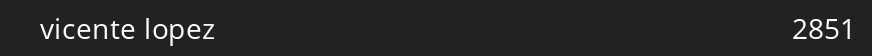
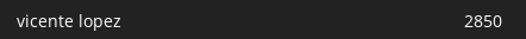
[792,9,856,47] 2851 -> [464,10,502,32] 2850

